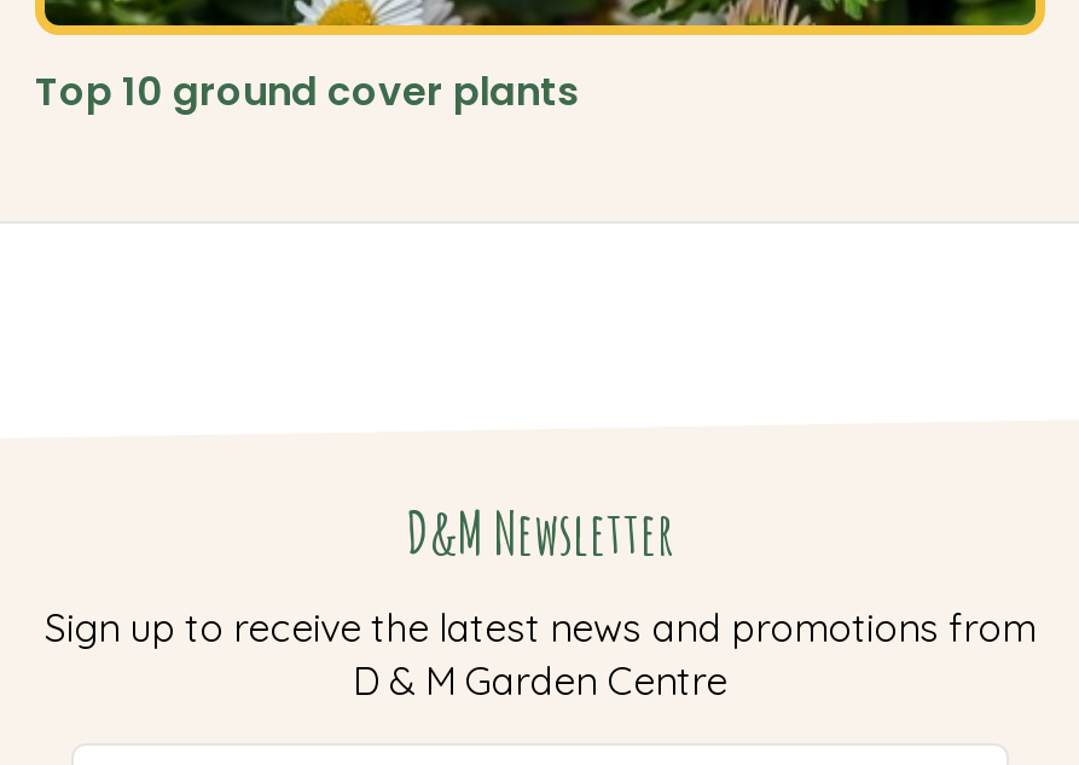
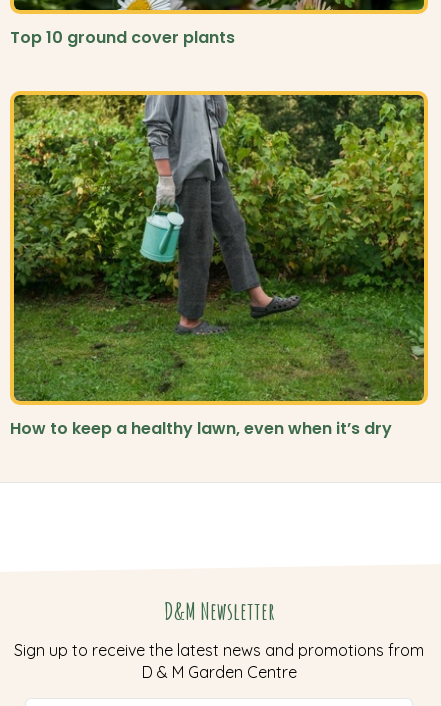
none -> [10,90,428,440] [image] | How to keep a healthy lawn, even when it’s dry

